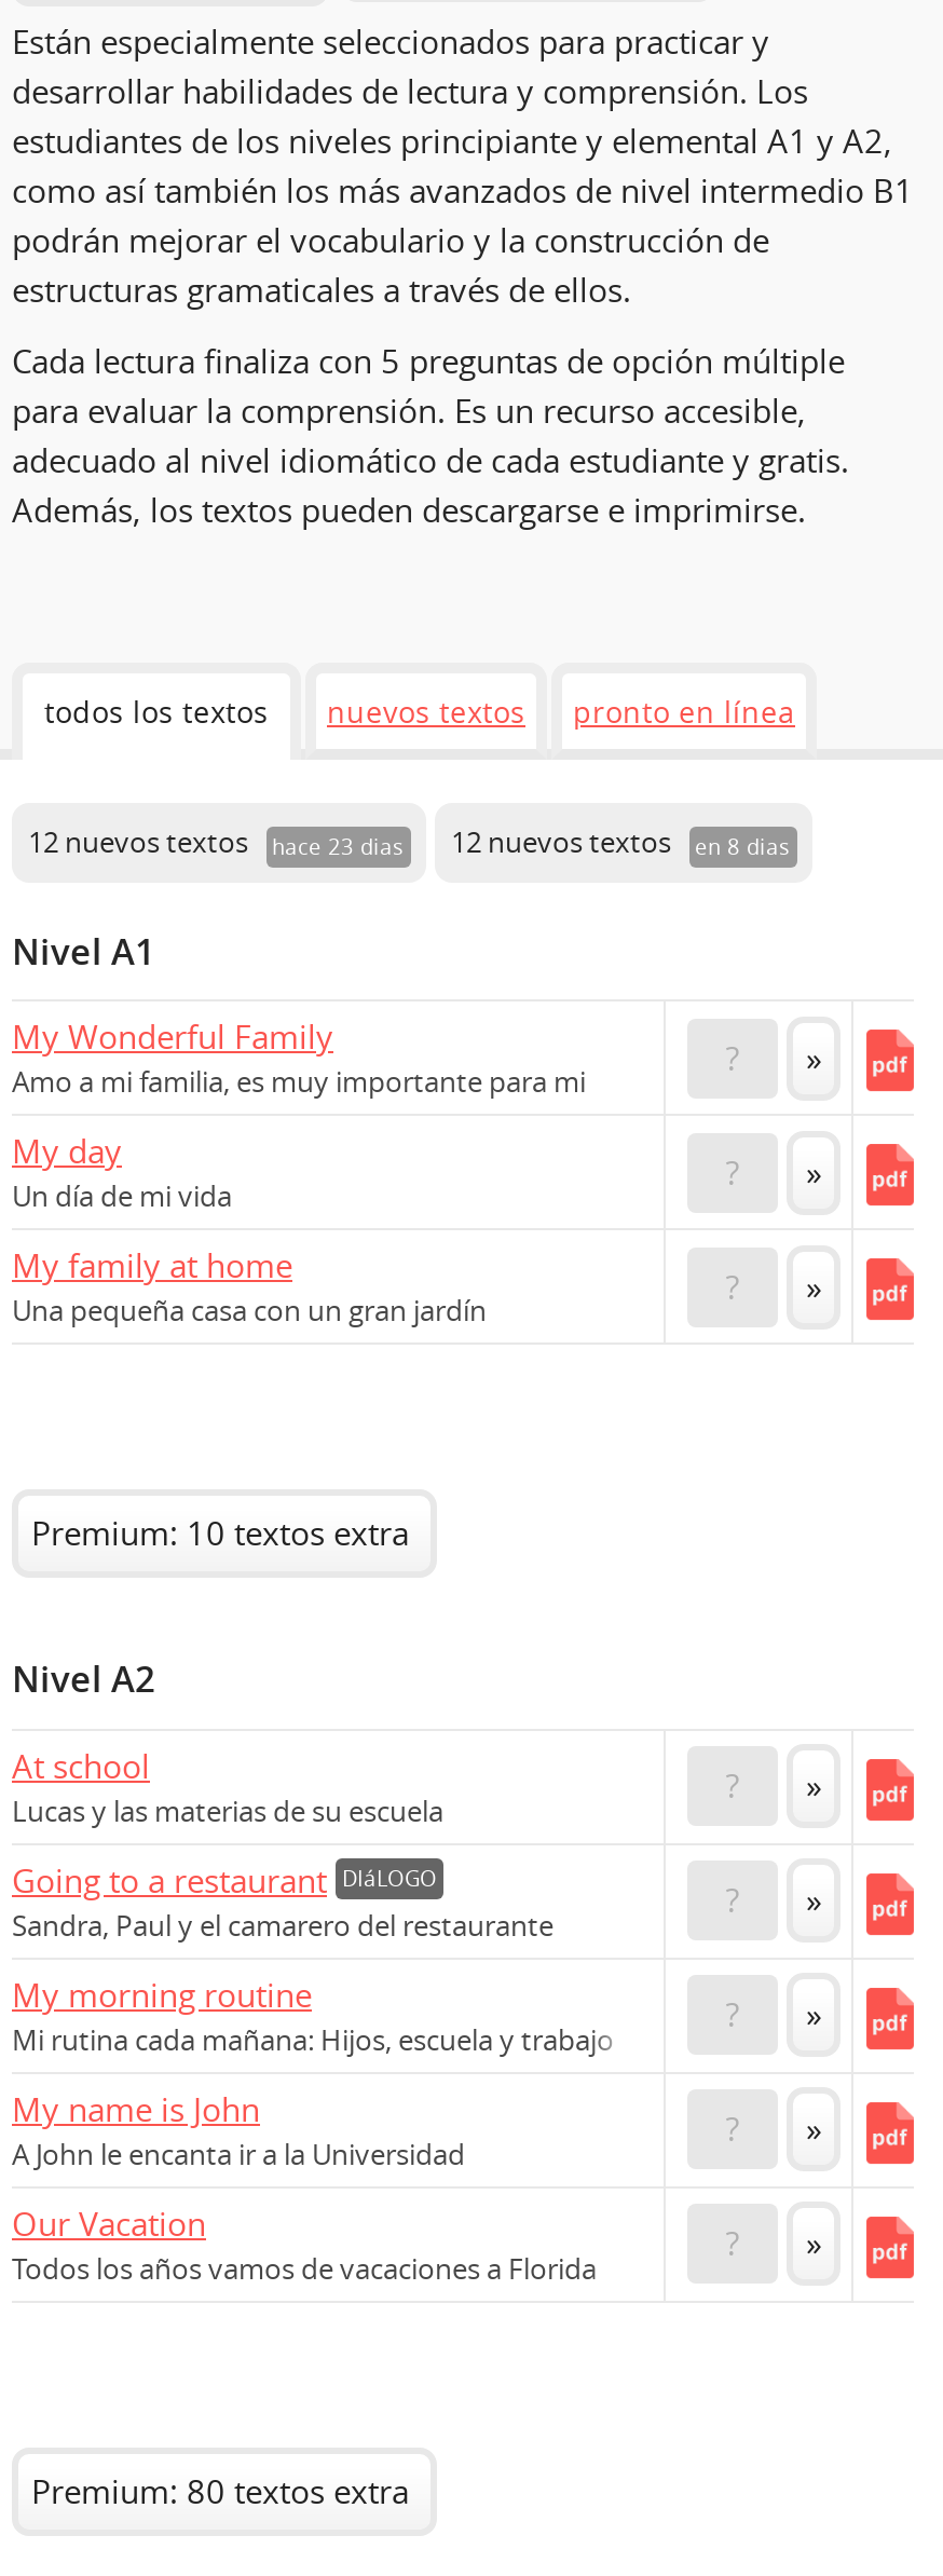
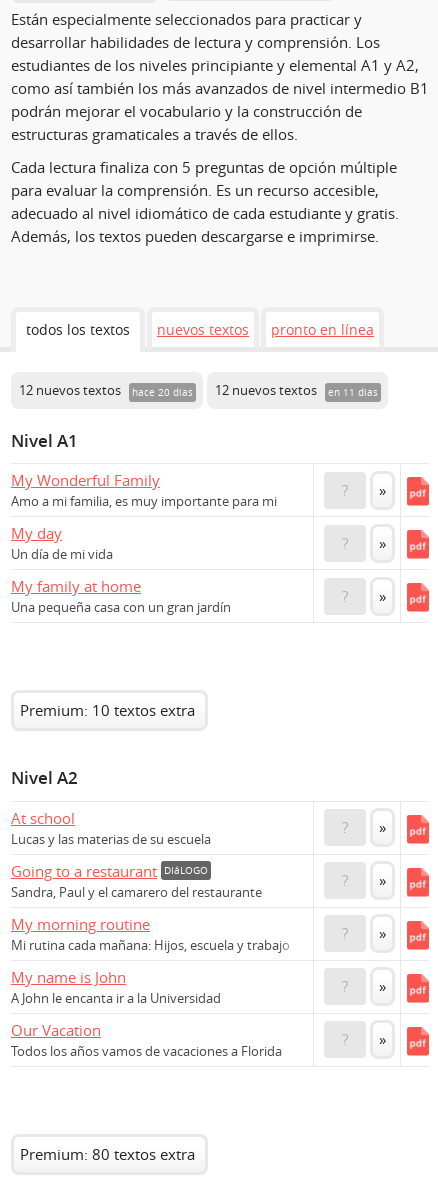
[272,833,404,861] hace 23 dias -> [131,386,192,399] hace 20 dias
[695,833,790,861] en 8 dias -> [327,386,377,399] en 11 dias

